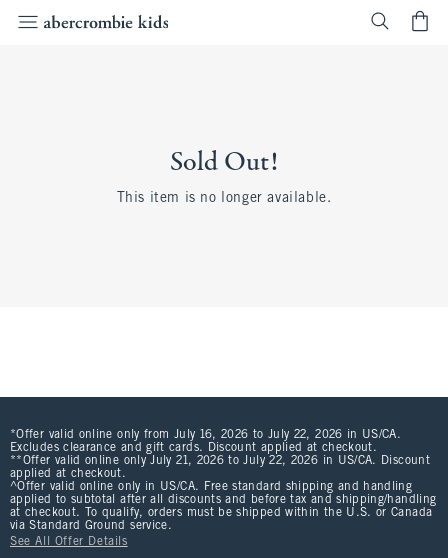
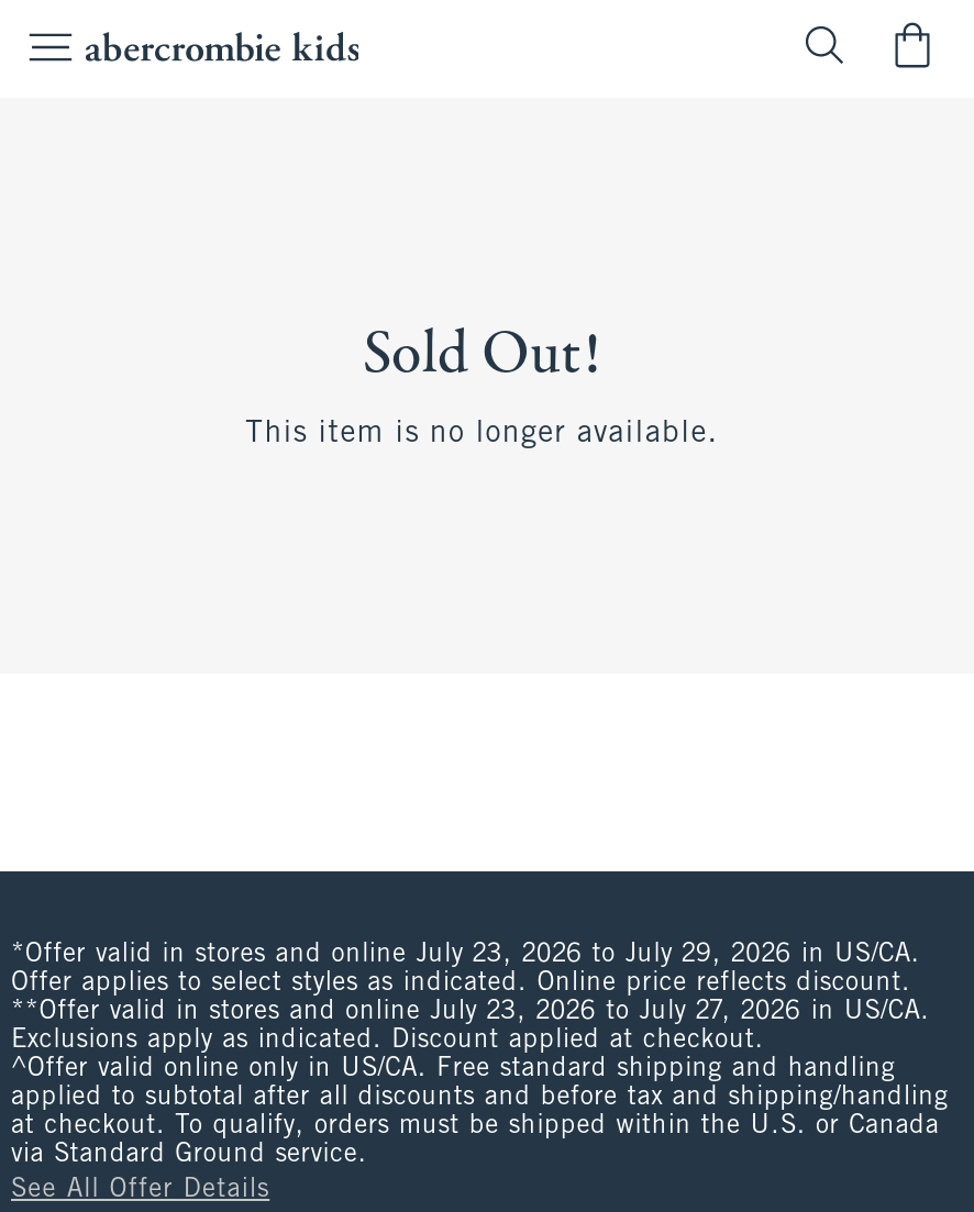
[10,429,430,480] *Offer valid online only from July 16, 2026 to July 22, 2026 in US/CA. | Excludes clearance and gift cards. Discount applied at checkout. | **Offer valid online only July 21, 2026 to July 22, 2026 in US/CA. Discount | applied at checkout. -> [11,942,930,1054] *Offer valid in stores and online July 23, 2026 to July 29, 2026 in US/CA. | Offer applies to select styles as indicated. Online price reflects discount. | **Offer valid in stores and online July 23, 2026 to July 27, 2026 in US/CA. | Exclusions apply as indicated. Discount applied at checkout.

